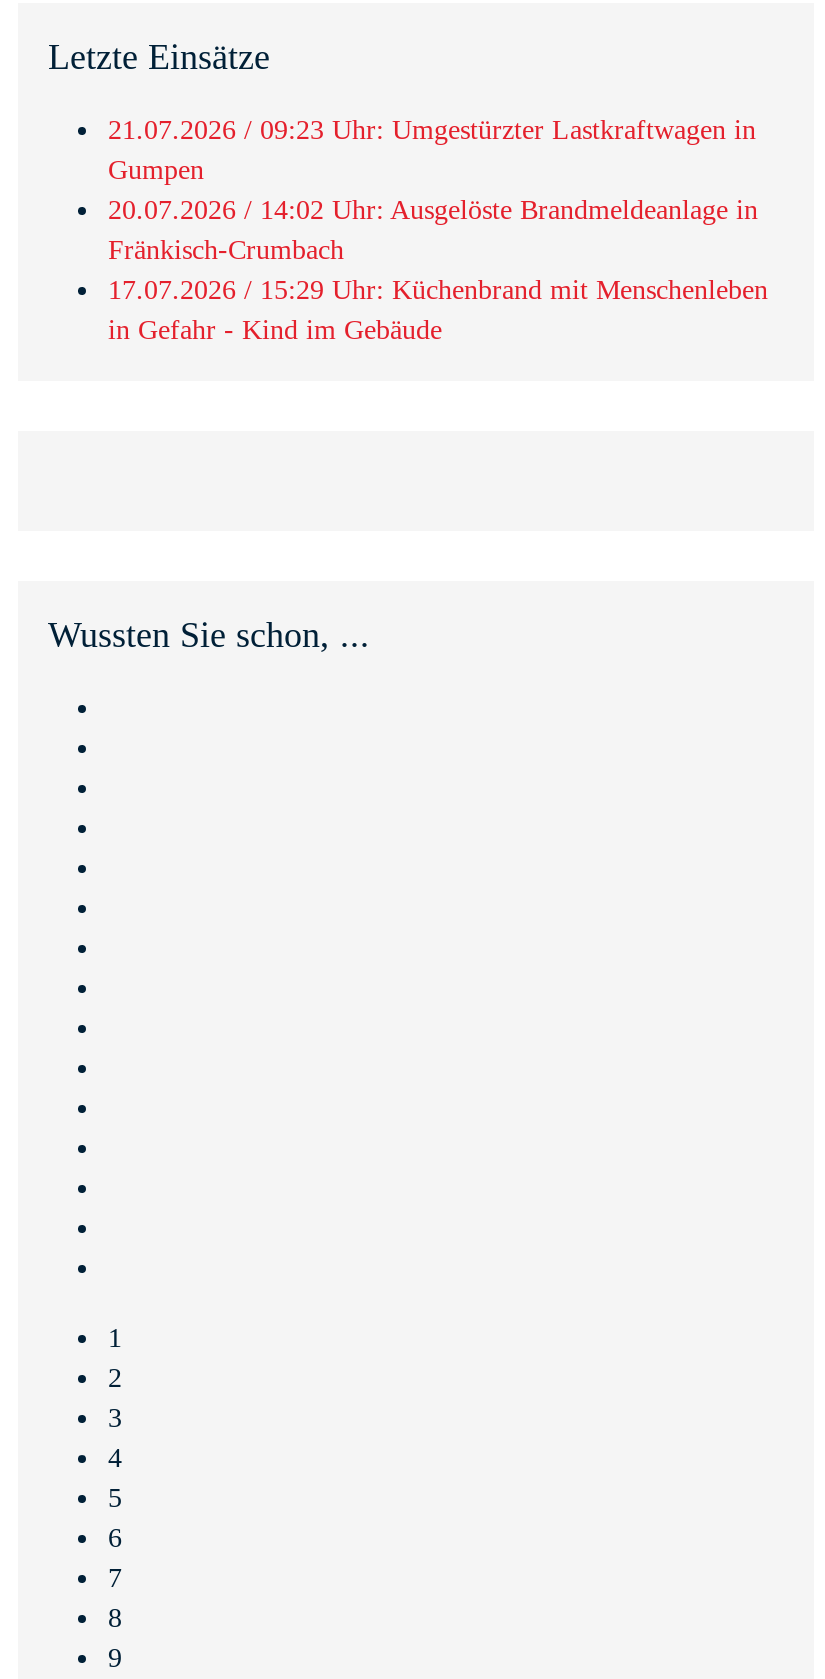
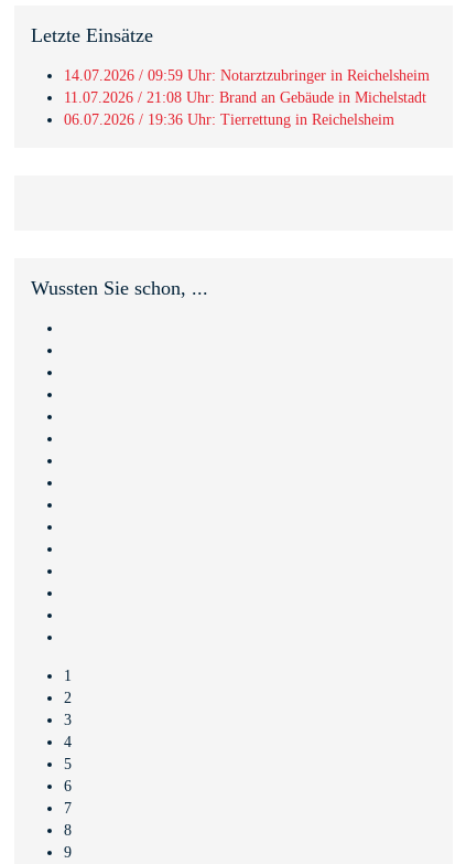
[108,114,768,344] 21.07.2026 / 09:23 Uhr: Umgestürzter Lastkraftwagen in | Gumpen | 20.07.2026 / 14:02 Uhr: Ausgelöste Brandmeldeanlage in | Fränkisch-Crumbach | 17.07.2026 / 15:29 Uhr: Küchenbrand mit Menschenleben | in Gefahr - Kind im Gebäude -> [64,67,430,127] 14.07.2026 / 09:59 Uhr: Notarztzubringer in Reichelsheim | 11.07.2026 / 21:08 Uhr: Brand an Gebäude in Michelstadt | 06.07.2026 / 19:36 Uhr: Tierrettung in Reichelsheim

